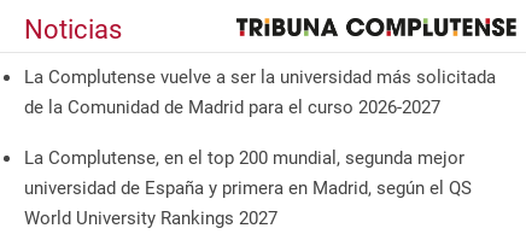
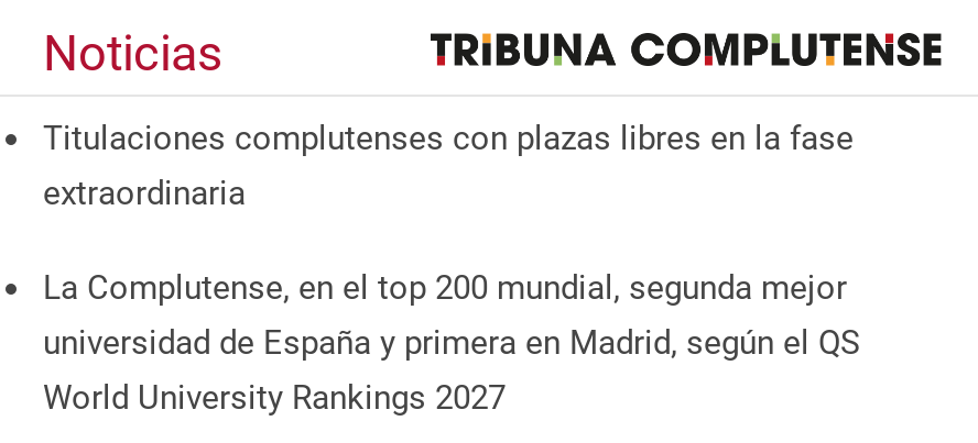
[24,66,496,118] La Complutense vuelve a ser la universidad más solicitada | de la Comunidad de Madrid para el curso 2026-2027 -> [43,119,854,214] Titulaciones complutenses con plazas libres en la fase | extraordinaria

